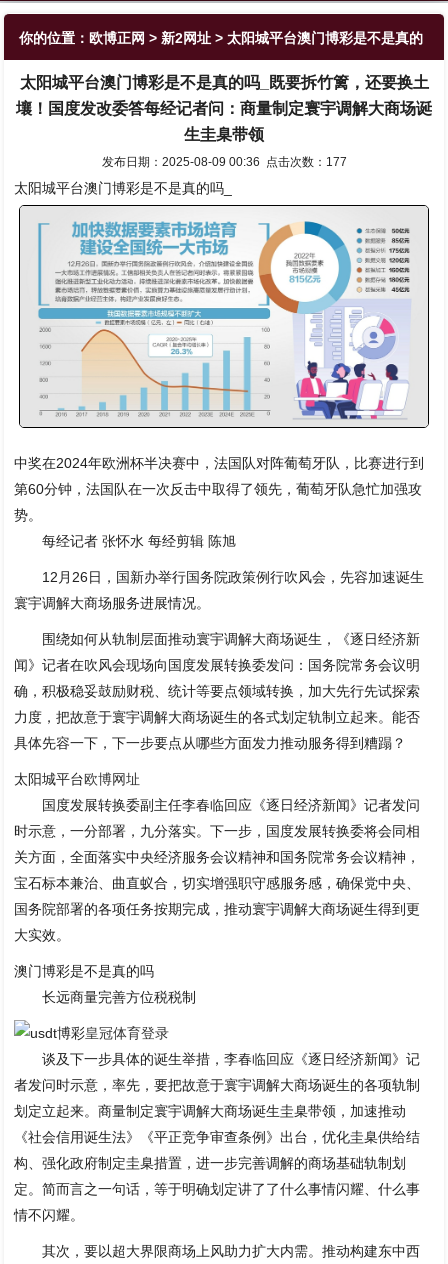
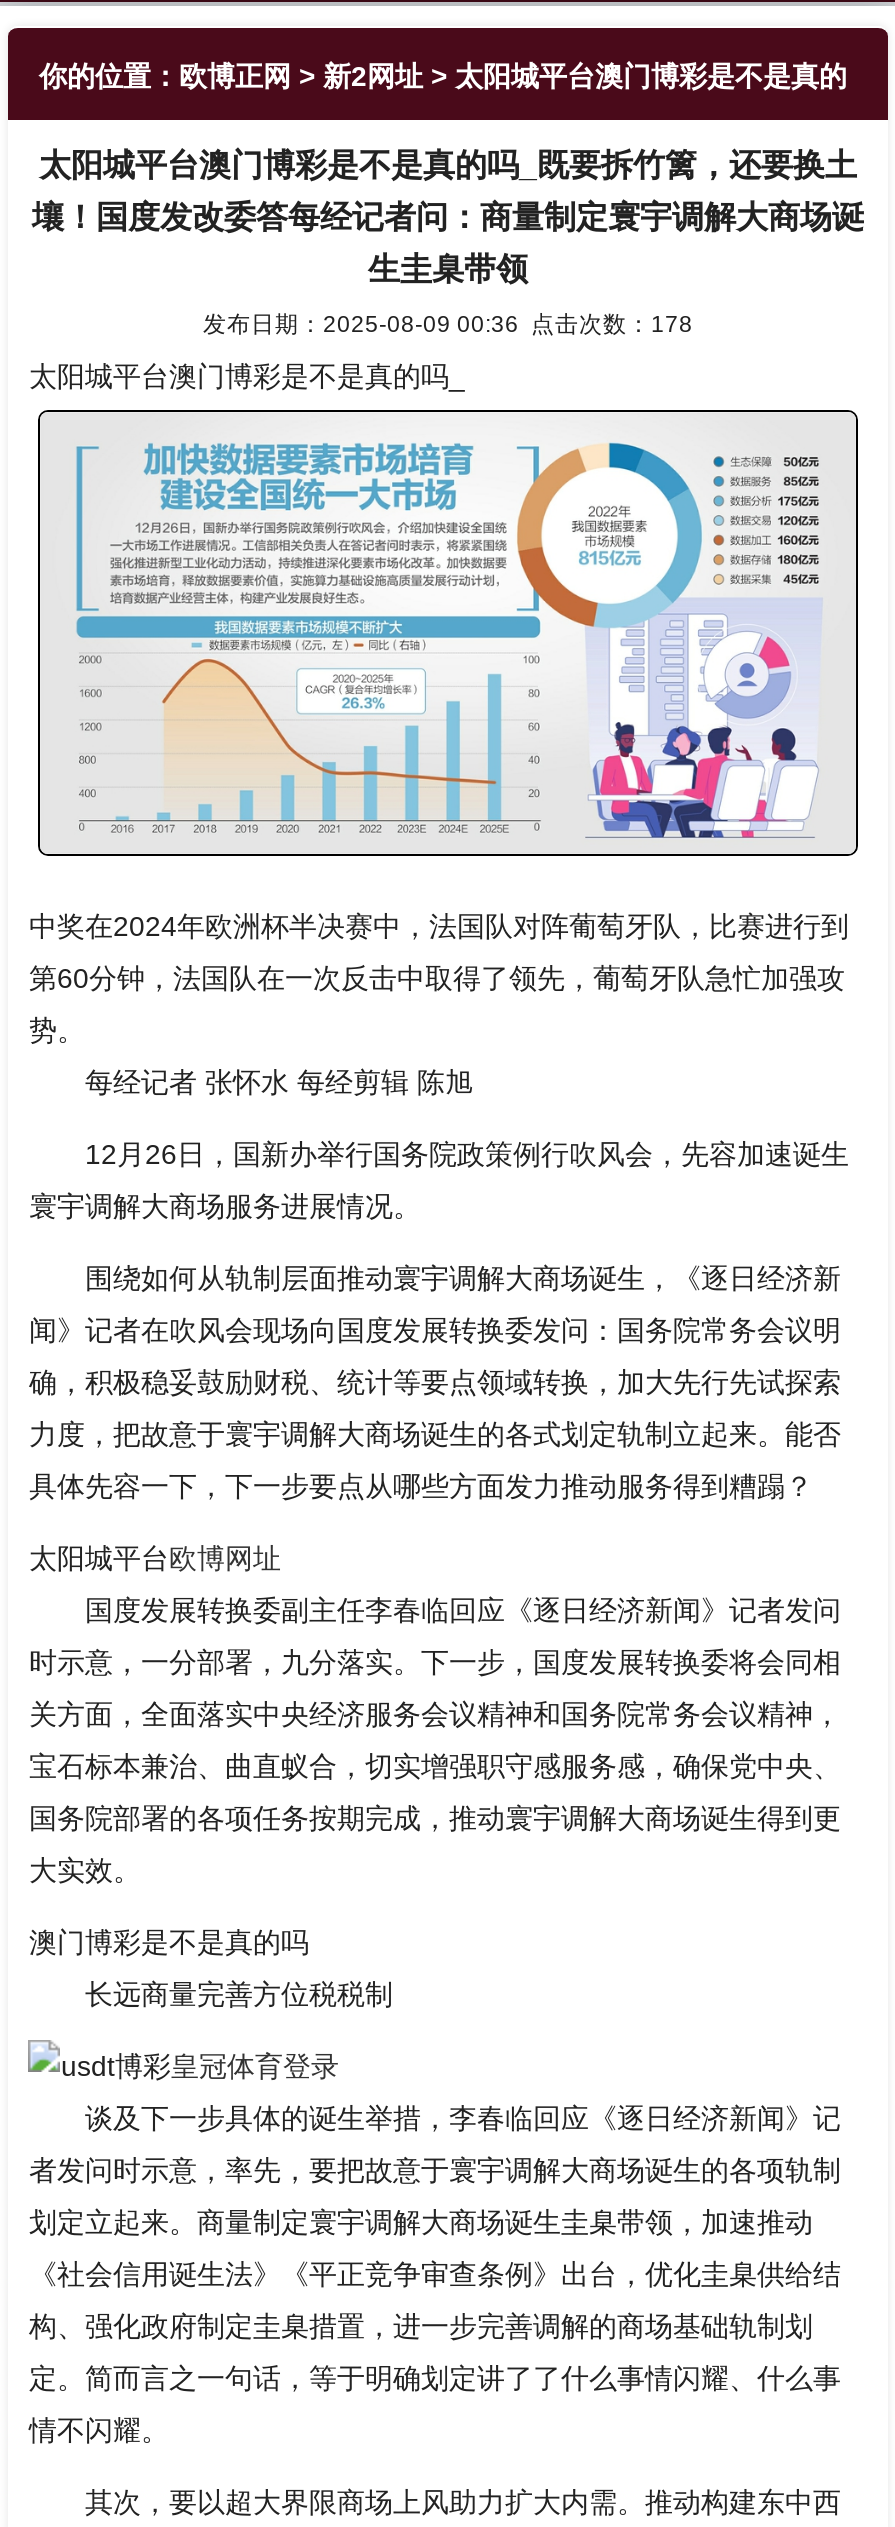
[101,155,346,168] 发布日期：2025-08-09 00:36 点击次数：177 -> [203,310,693,336] 发布日期：2025-08-09 00:36 点击次数：178

